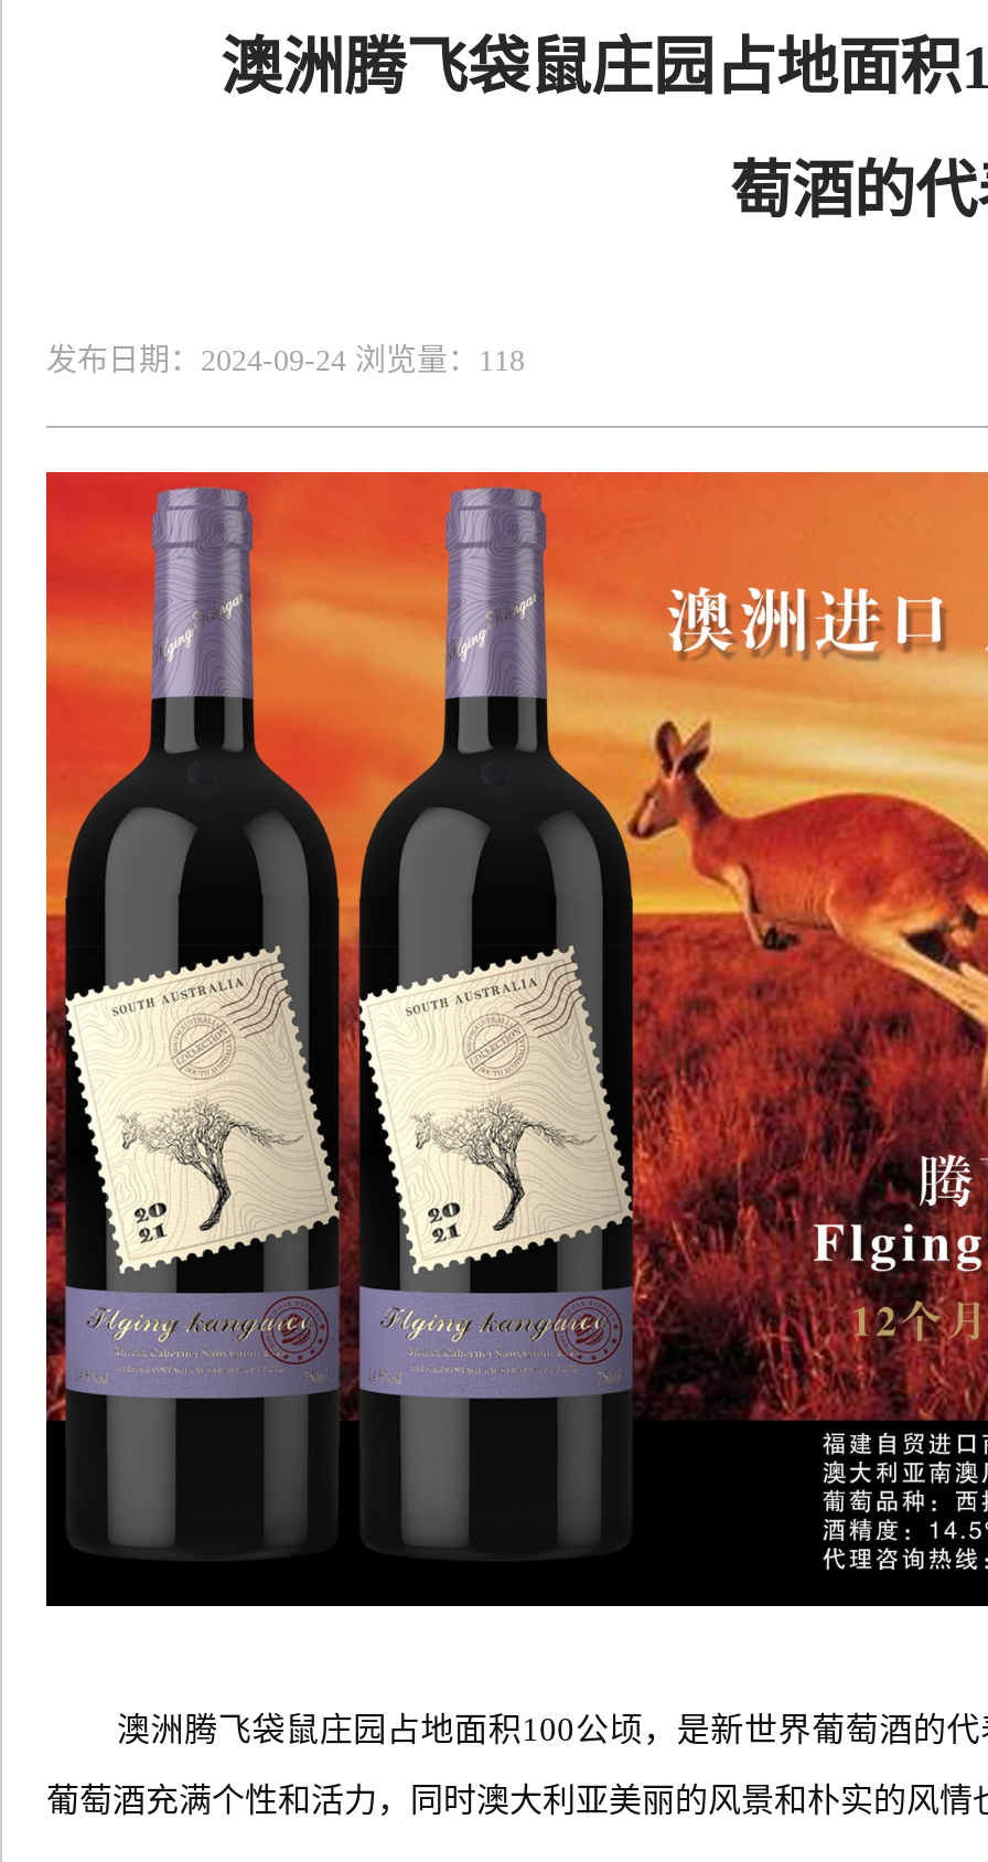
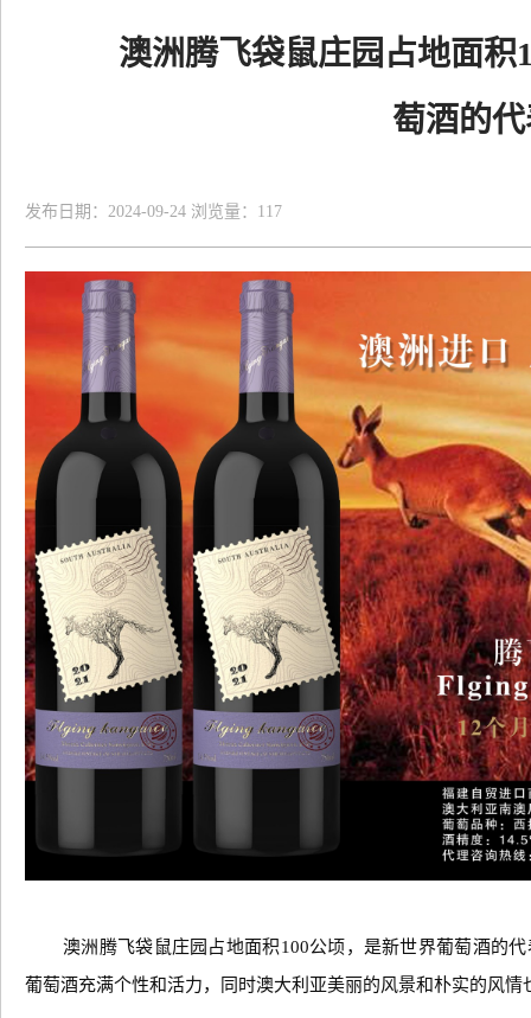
[46,344,525,377] 发布日期：2024-09-24 浏览量：118 -> [25,203,282,220] 发布日期：2024-09-24 浏览量：117

